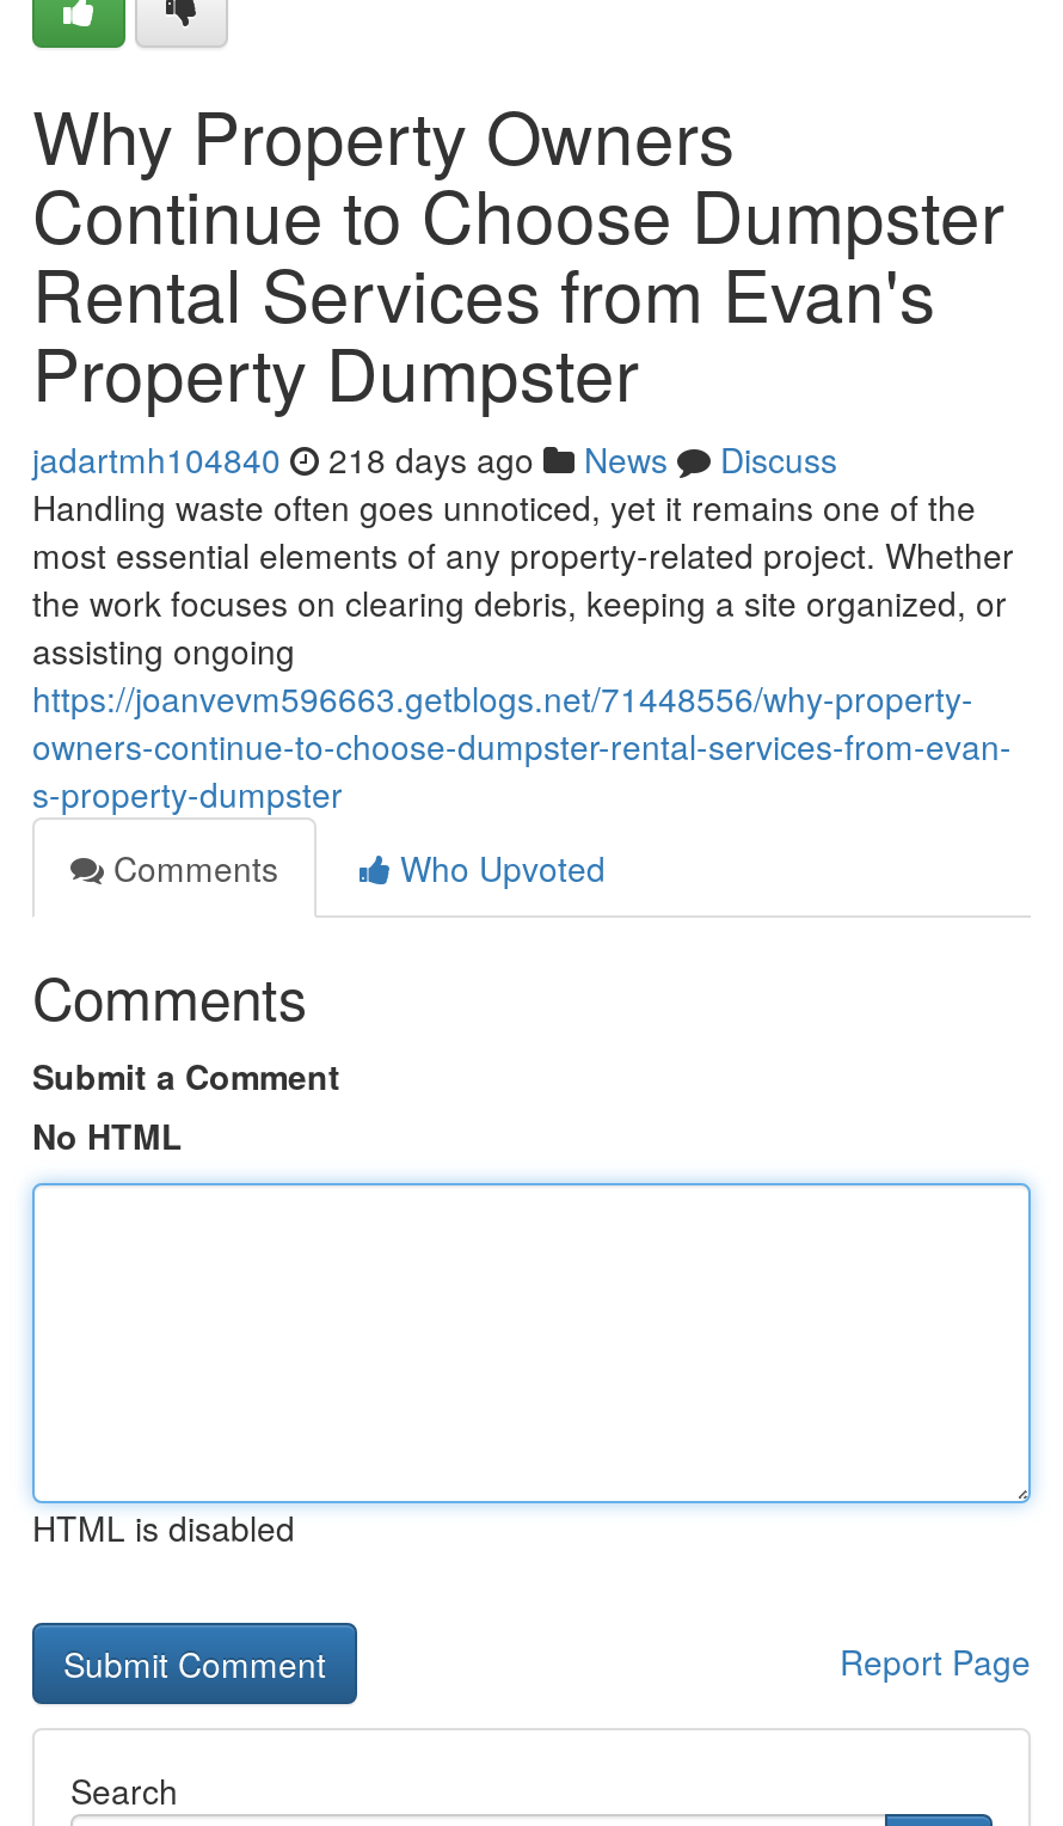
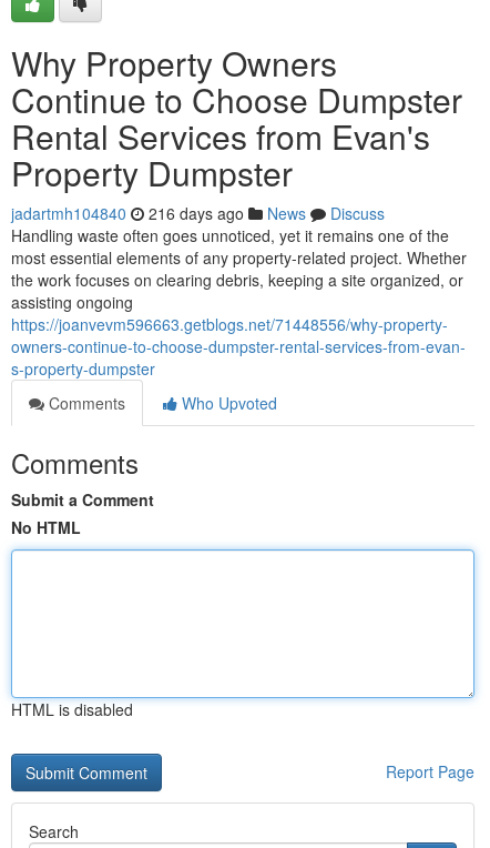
[32,435,837,483] jadartmh104840 218 days ago News Discuss -> [11,202,385,224] jadartmh104840 216 days ago News Discuss

